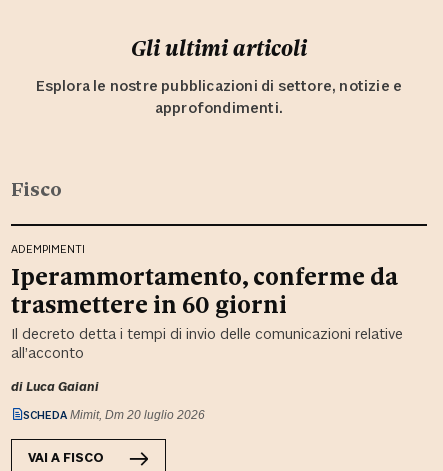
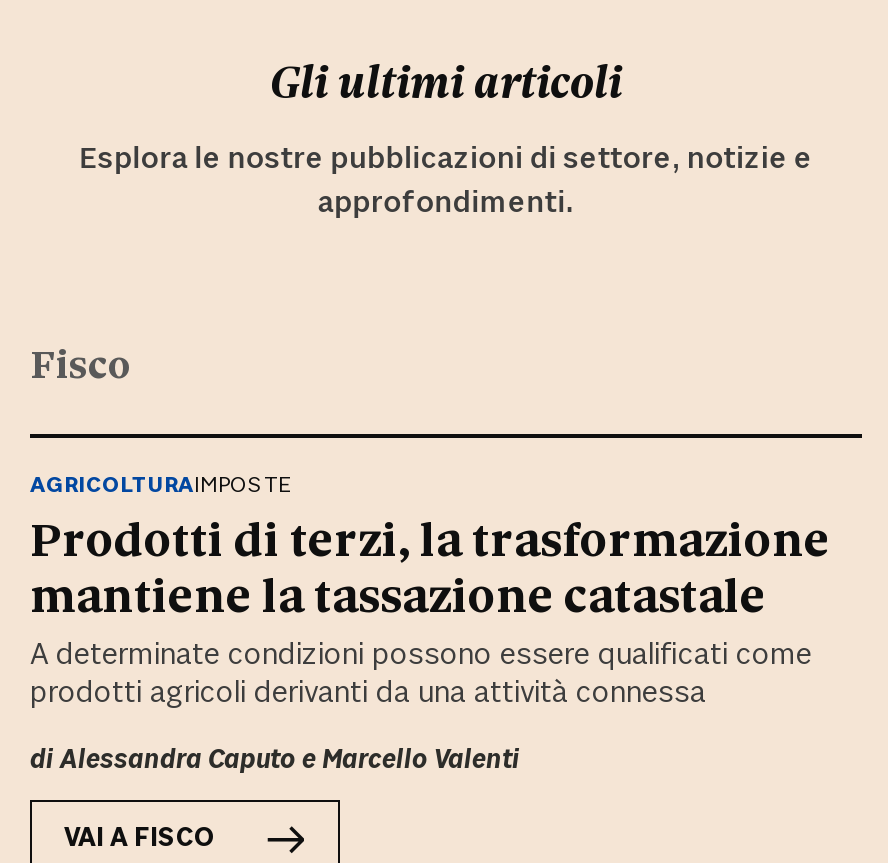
[11,242,403,423] ADEMPIMENTI | Iperammortamento, conferme da | trasmettere in 60 giorni | Il decreto detta i tempi di invio delle comunicazioni relative | all’acconto | di Luca Gaiani | SCHEDA Mimit, Dm 20 luglio 2026 -> [30,469,830,776] AGRICOLTURAIMPOSTE | Prodotti di terzi, la trasformazione | mantiene la tassazione catastale | A determinate condizioni possono essere qualificati come | prodotti agricoli derivanti da una attività connessa | di Alessandra Caputo e Marcello Valenti

